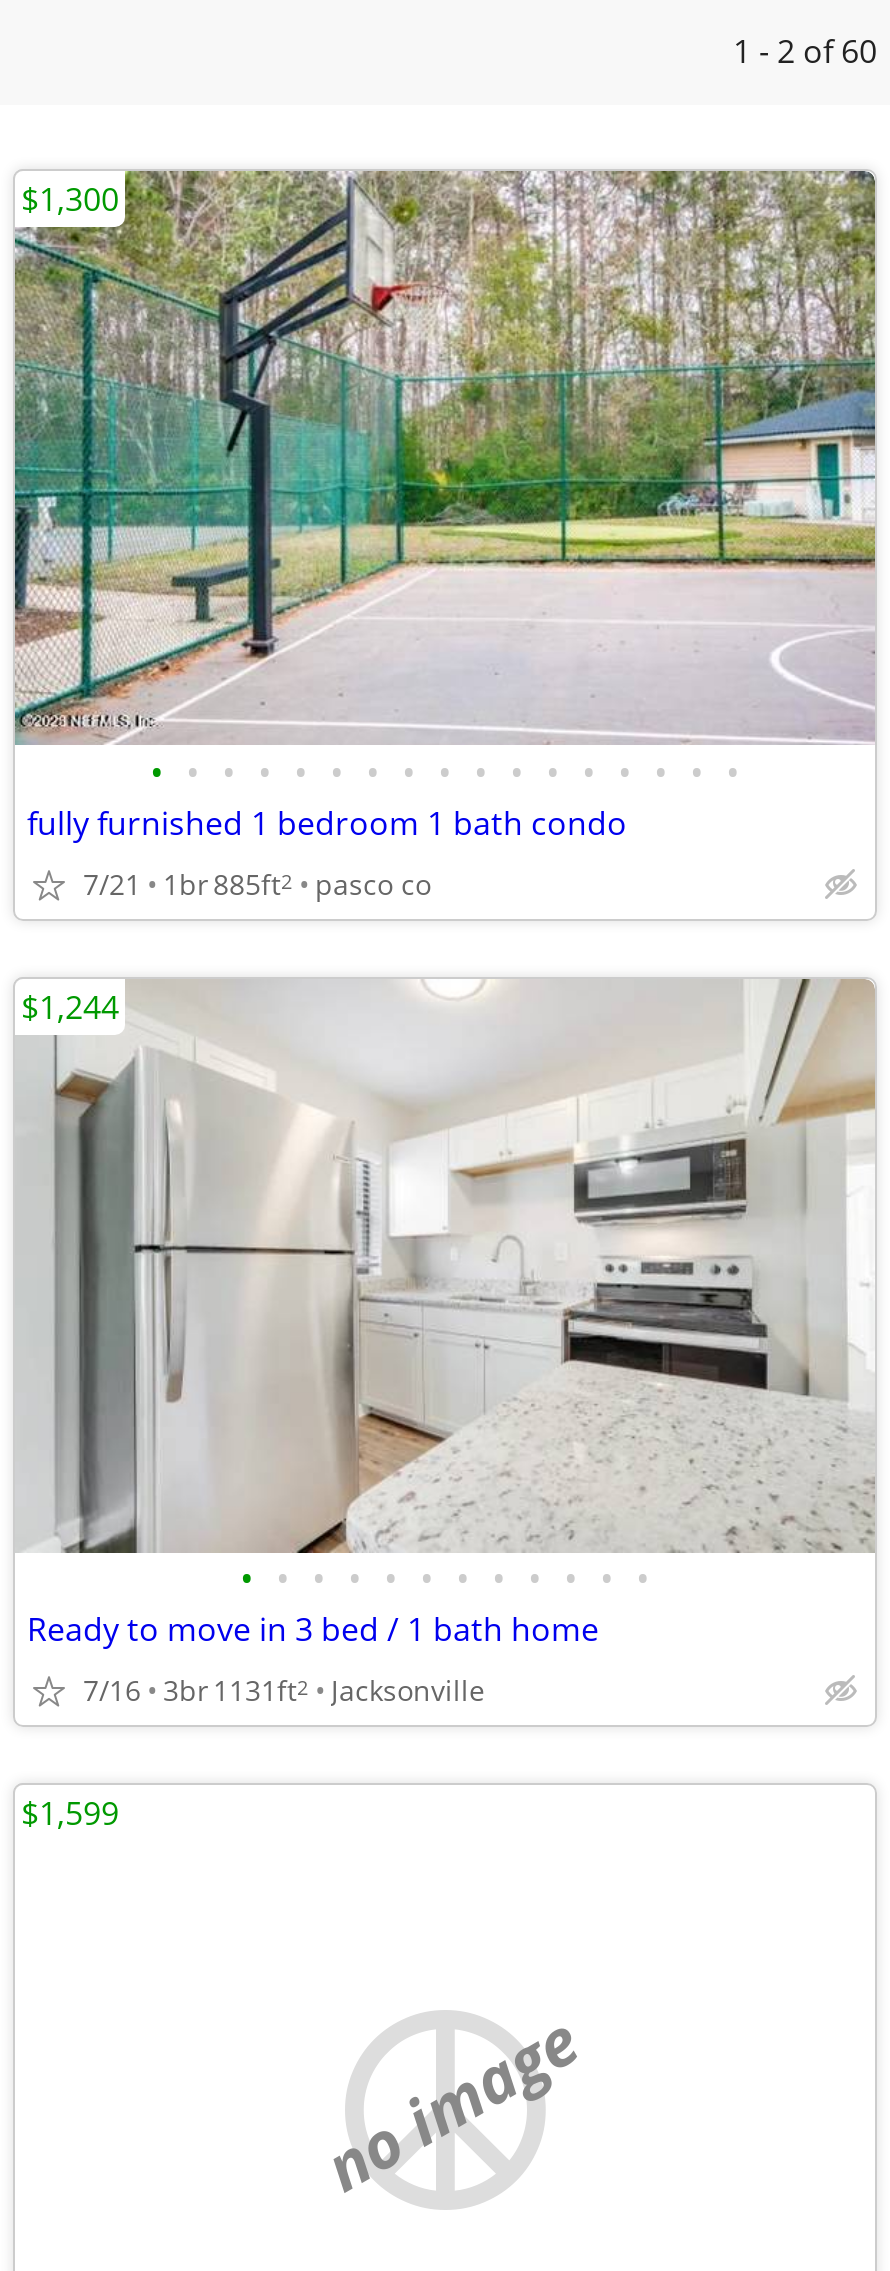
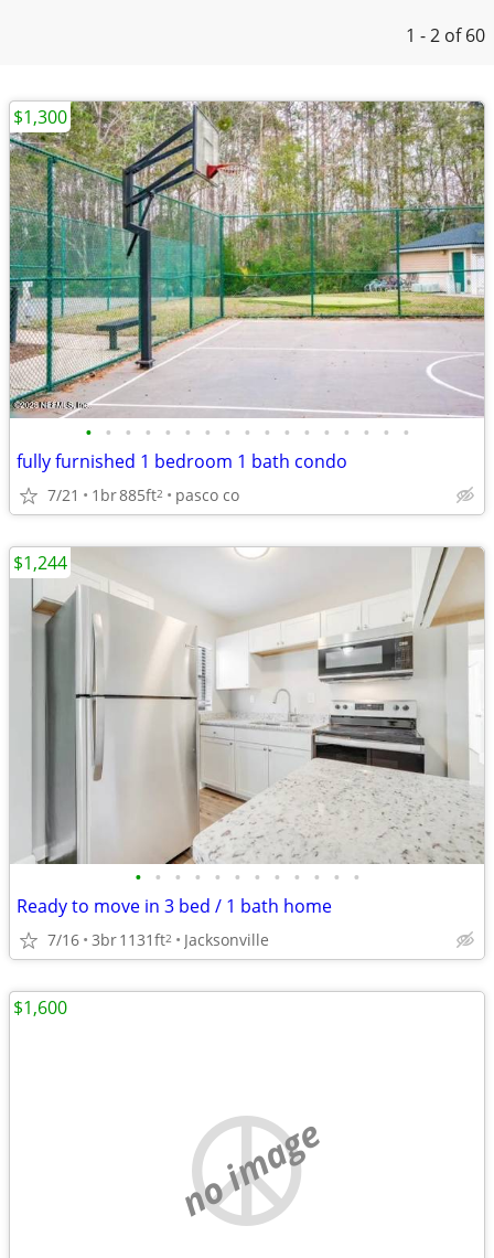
[21,1791,119,1835] $1,599 -> [13,995,67,1020] $1,600

